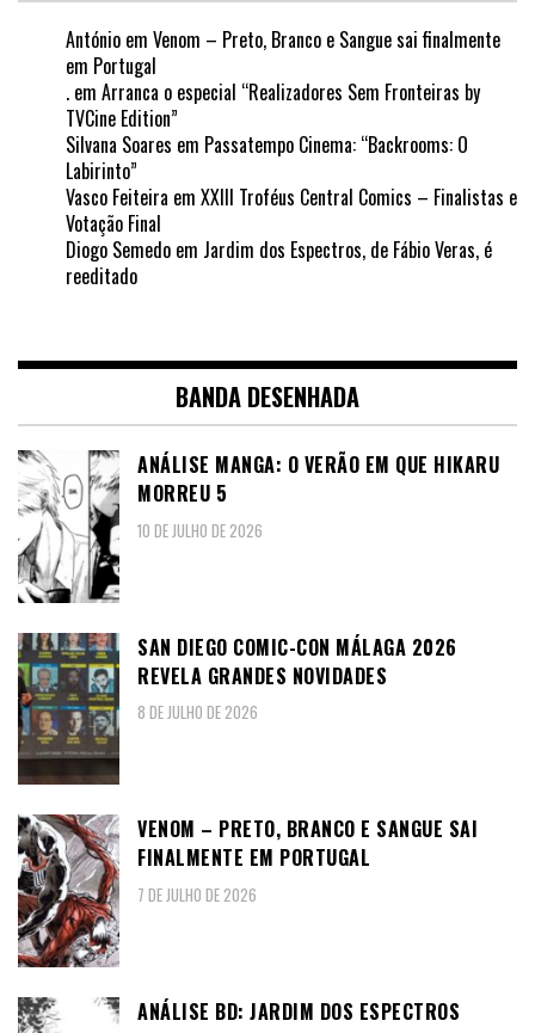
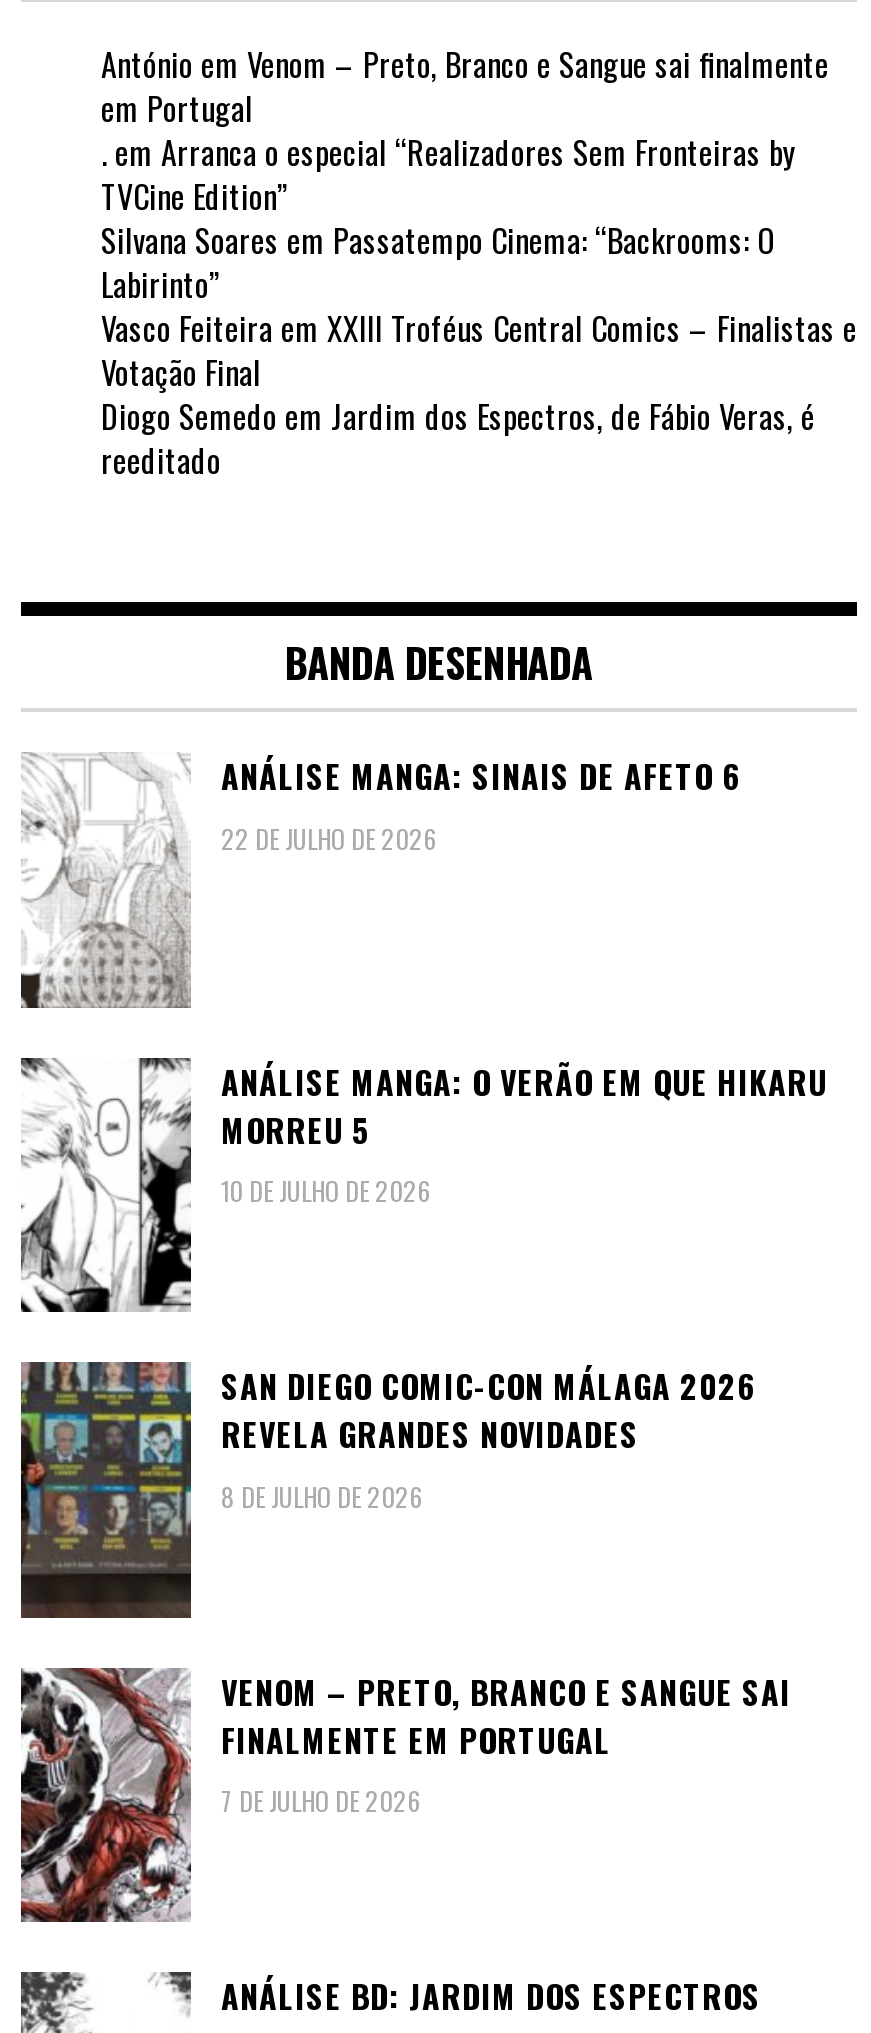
none -> [19,752,741,1010] [image] | ANÁLISE MANGA: SINAIS DE AFETO 6 | 22 DE JULHO DE 2026

